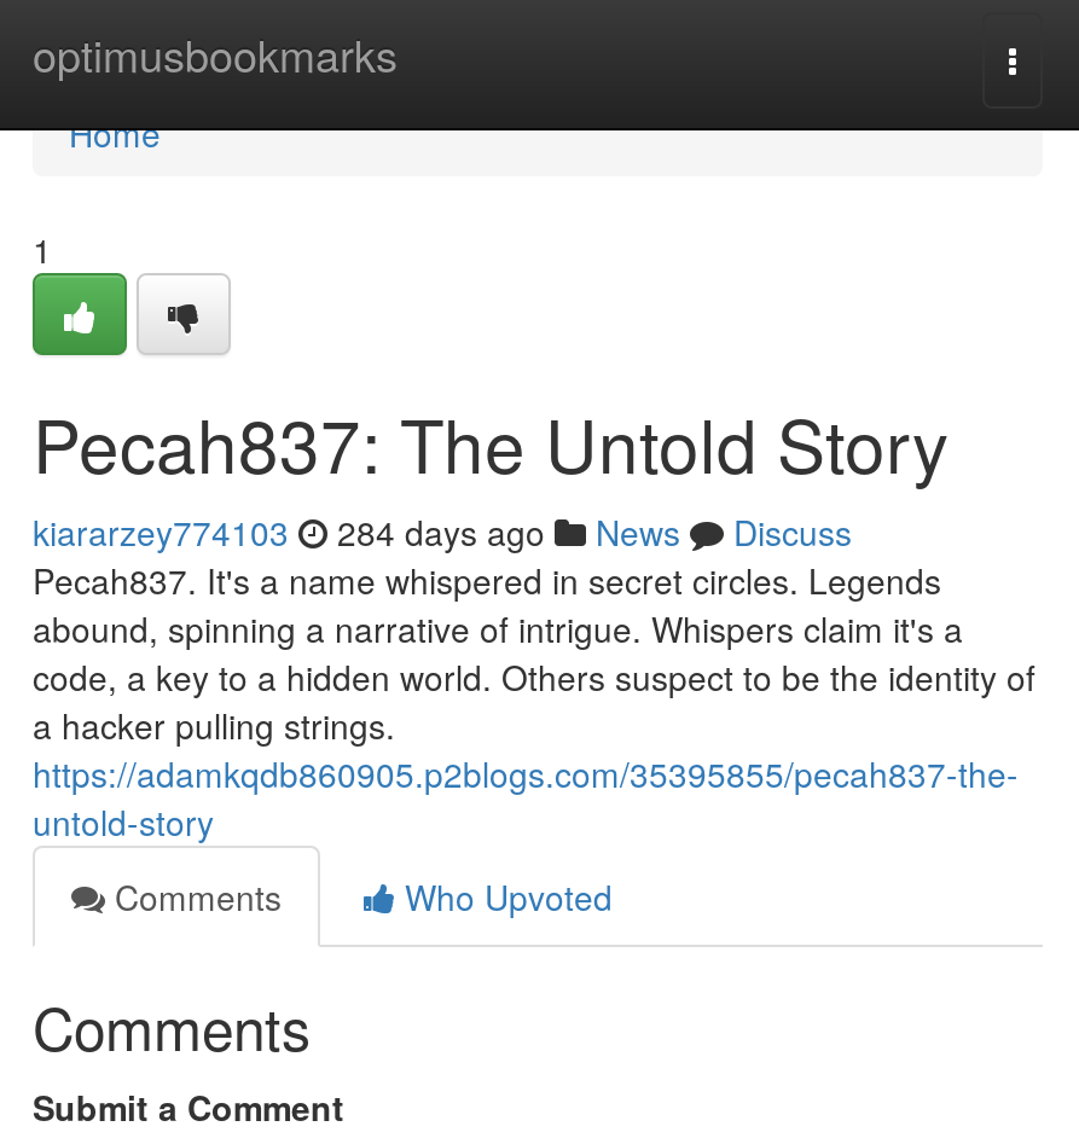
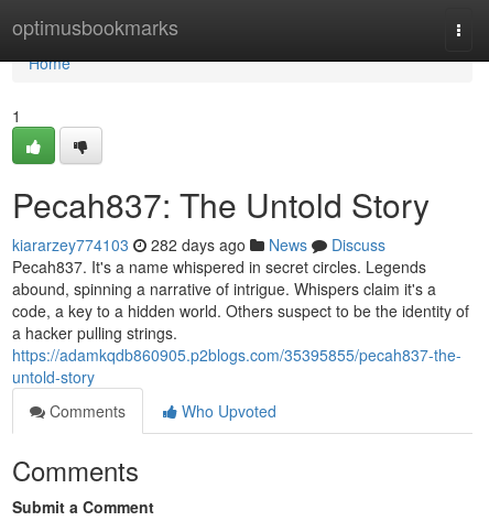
[33,507,852,556] kiararzey774103 284 days ago News Discuss -> [12,234,385,256] kiararzey774103 282 days ago News Discuss

